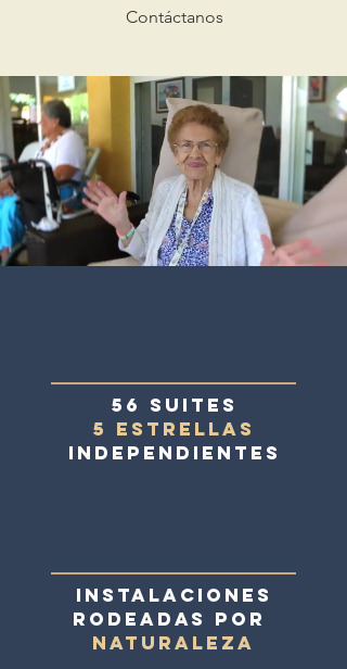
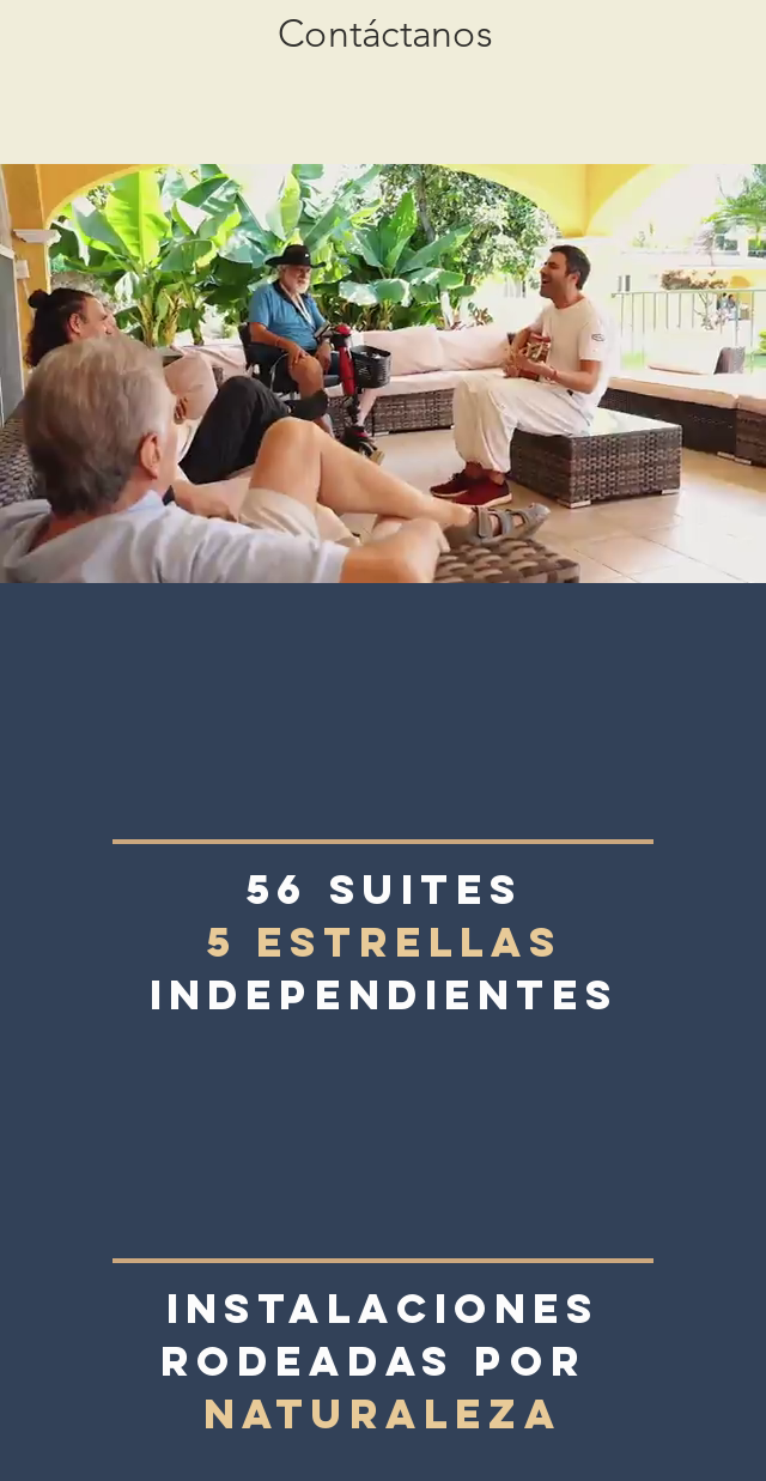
[3,75,344,267] [image] -> [7,162,759,585] [image]

